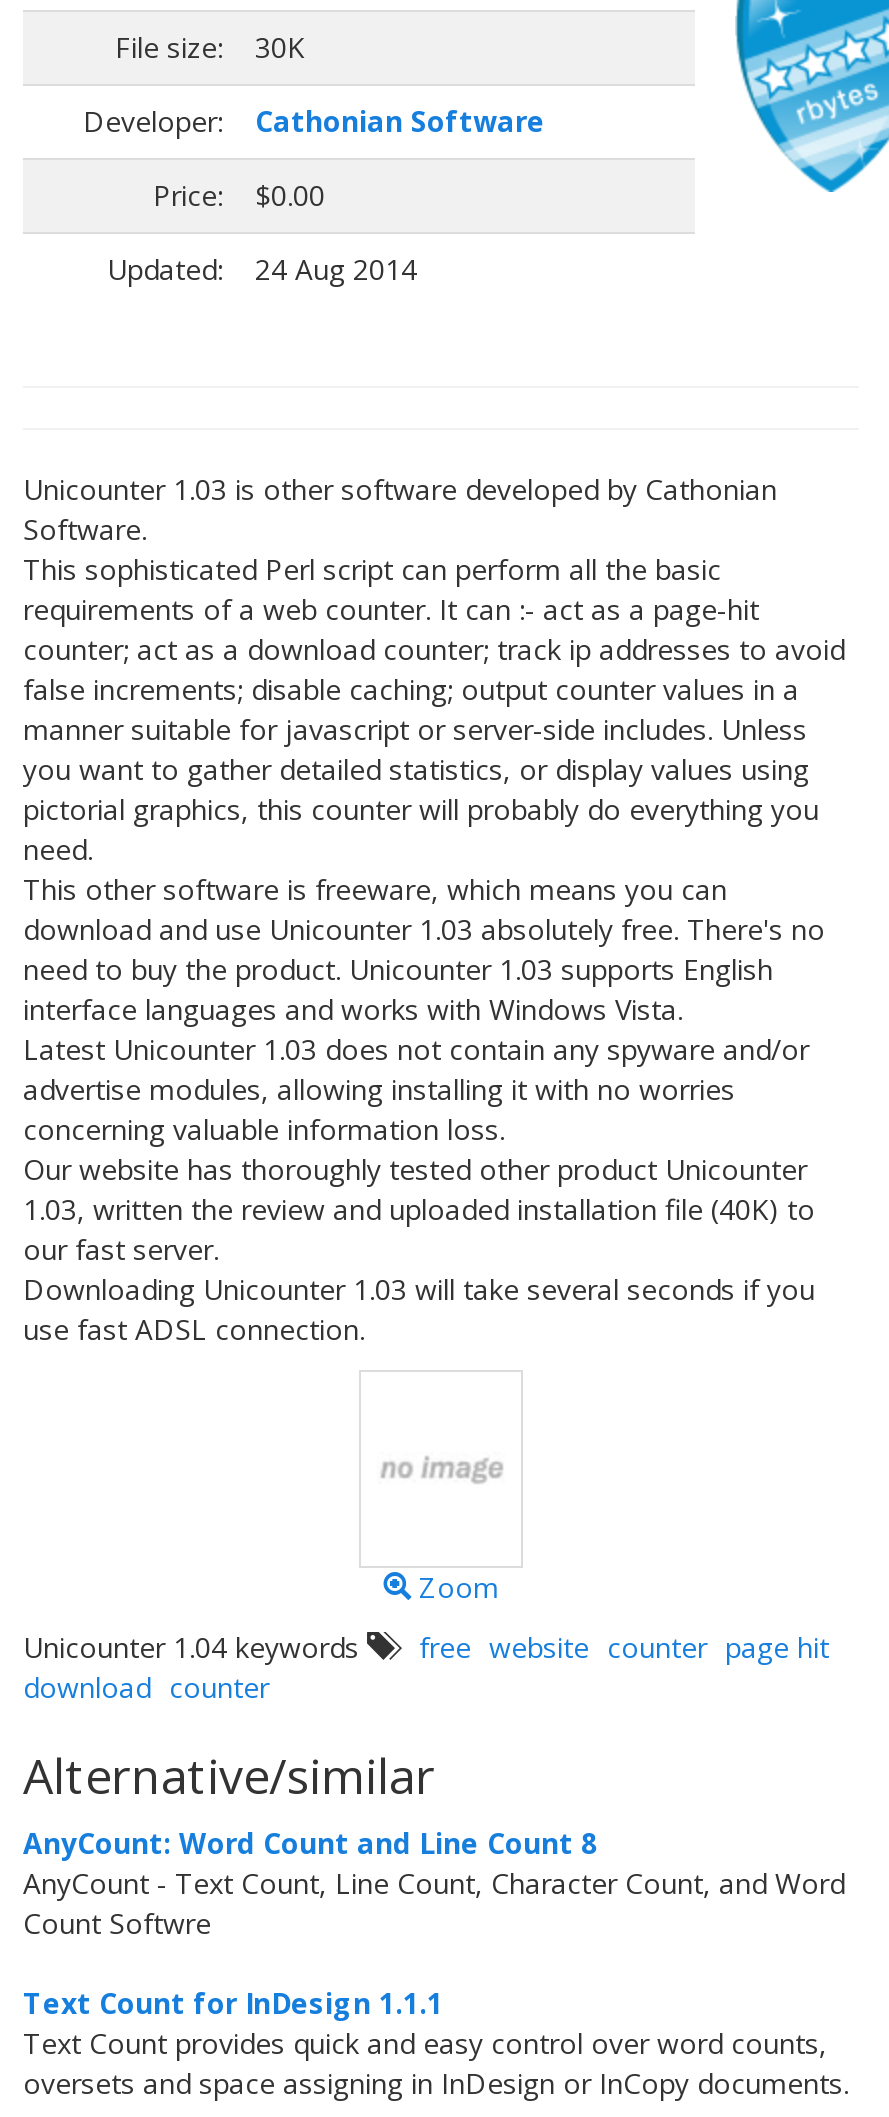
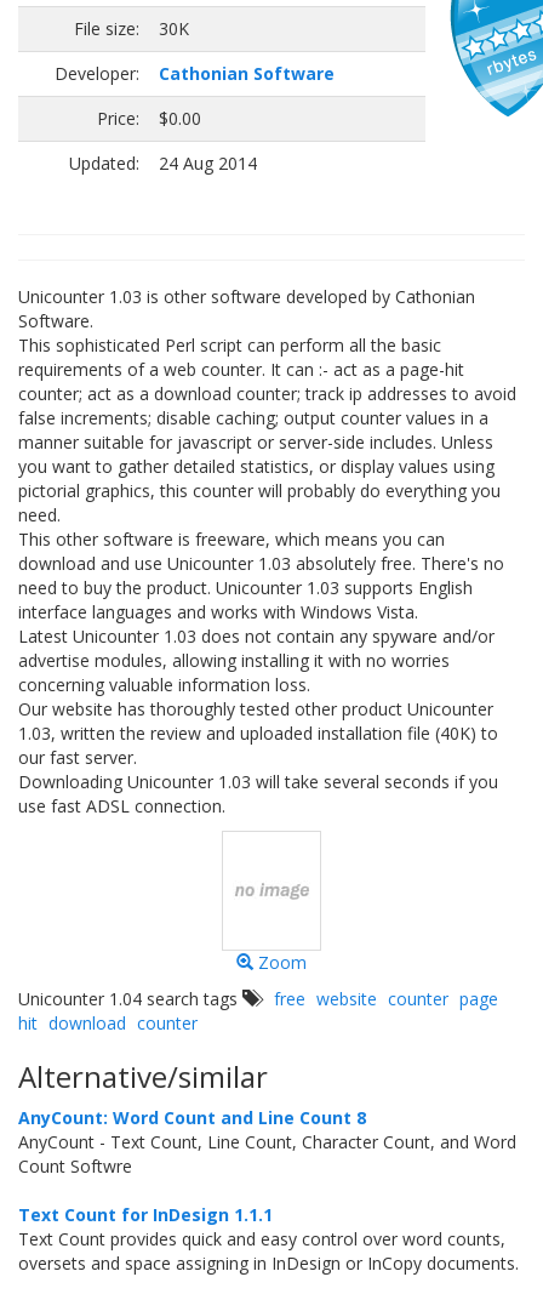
[23,1628,829,1706] Unicounter 1.04 keywords | free website counter page hit | download counter -> [18,987,498,1034] Unicounter 1.04 search tags | free website counter page | hit download counter

